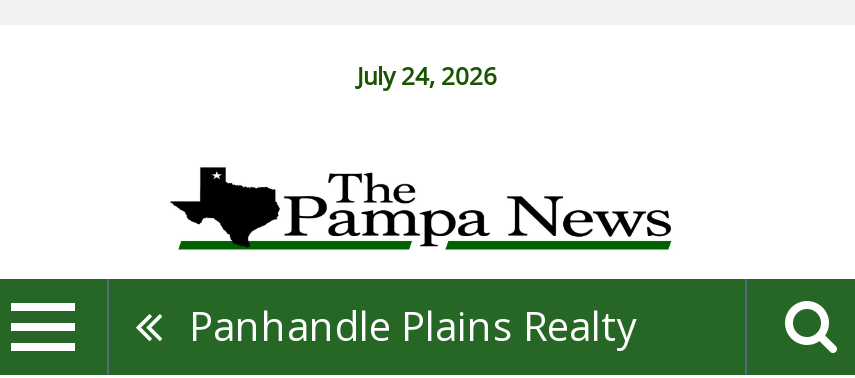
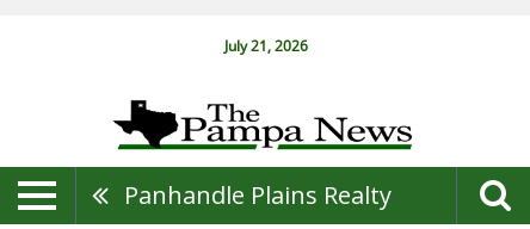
[357,59,497,93] July 24, 2026 -> [224,36,308,56] July 21, 2026

